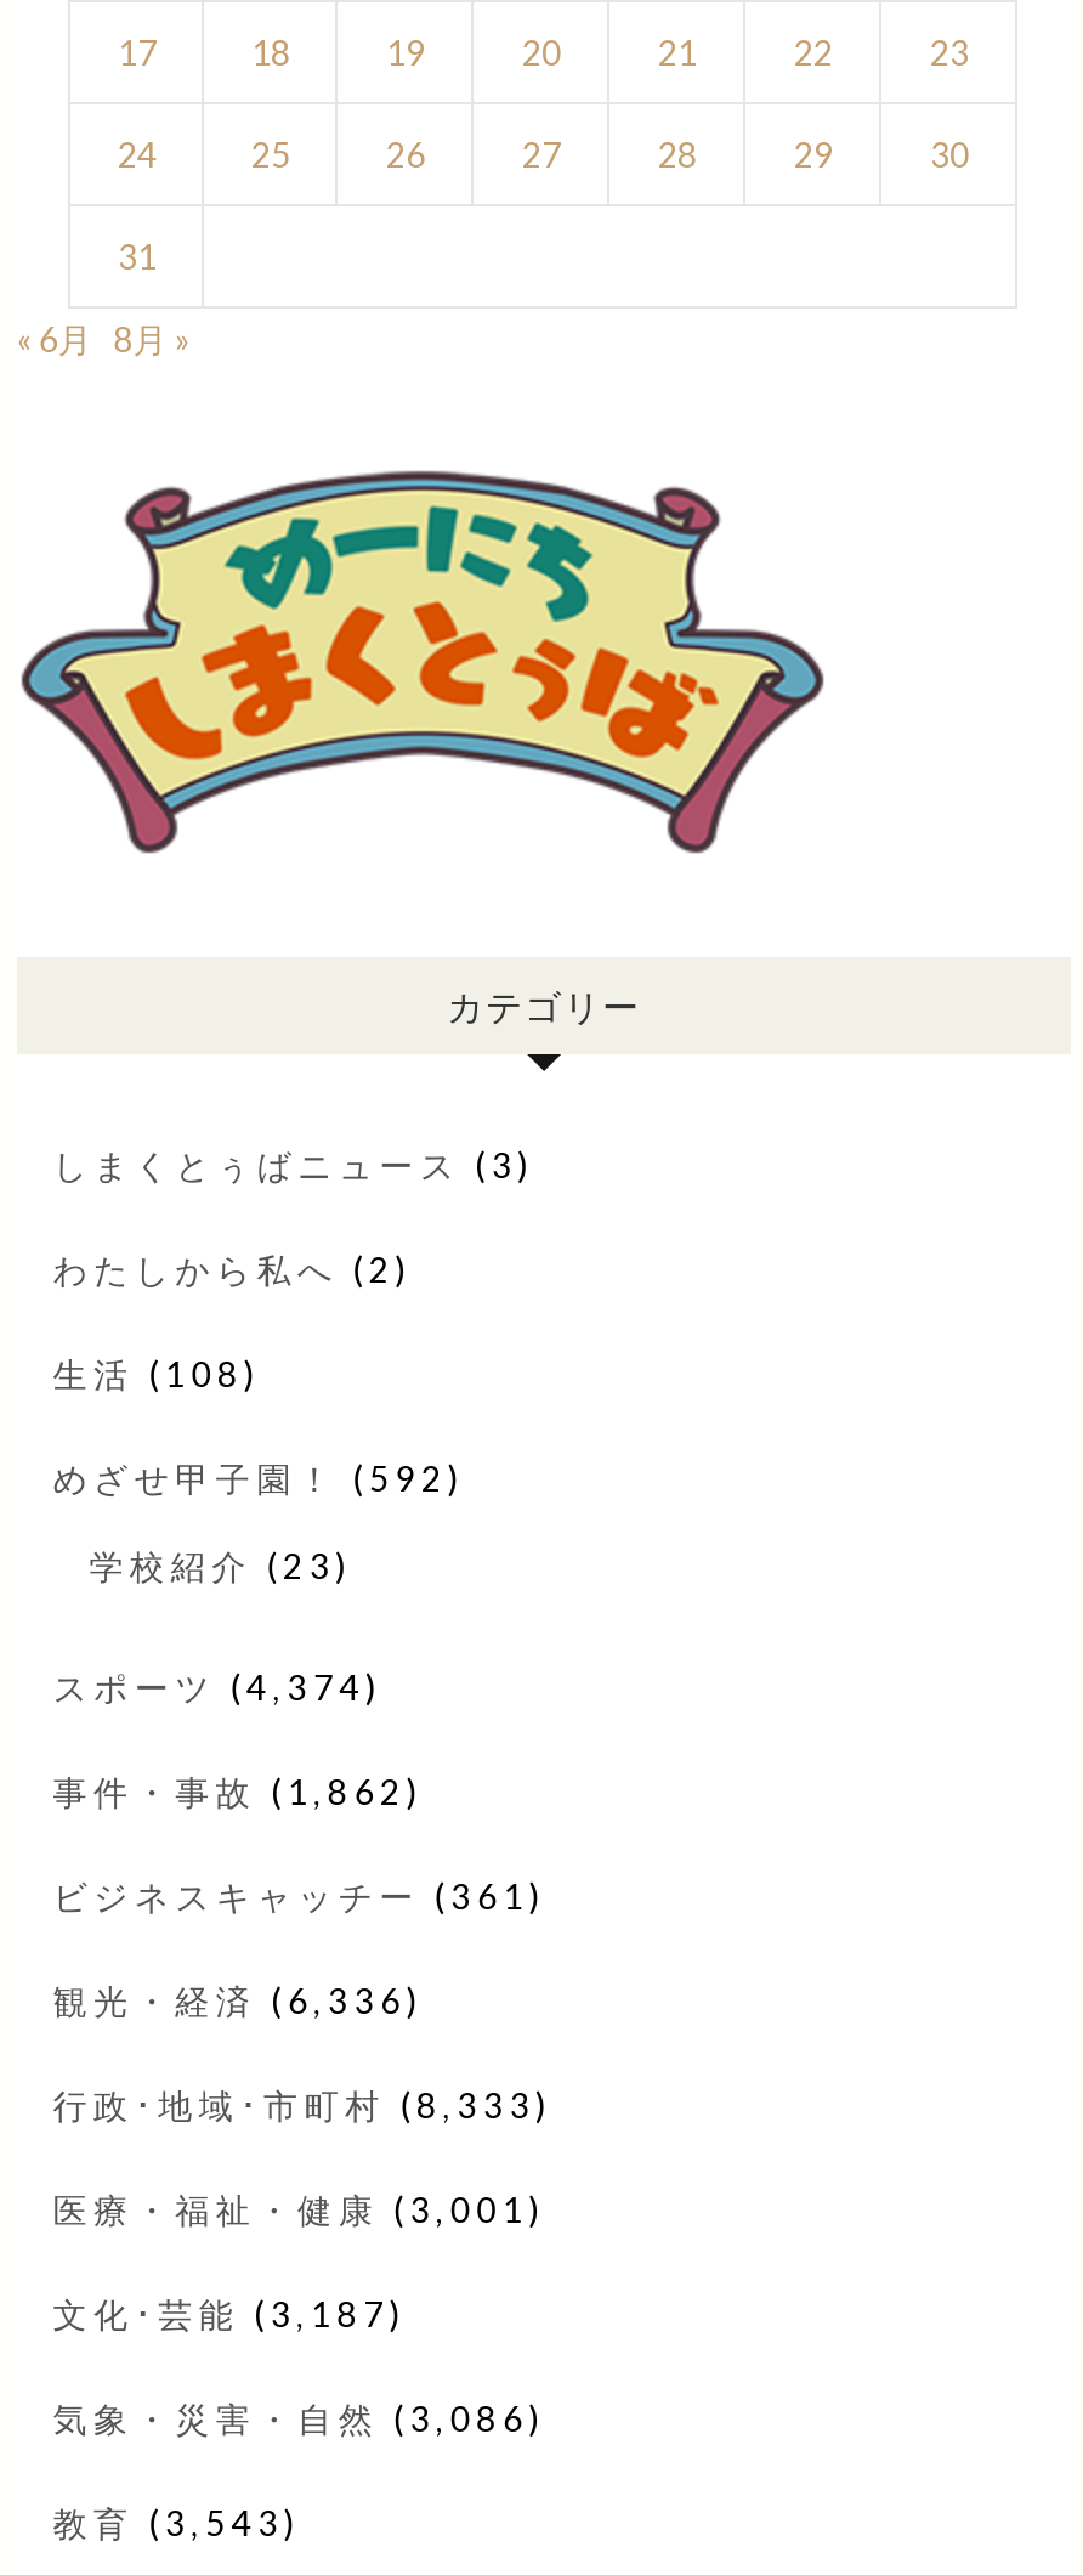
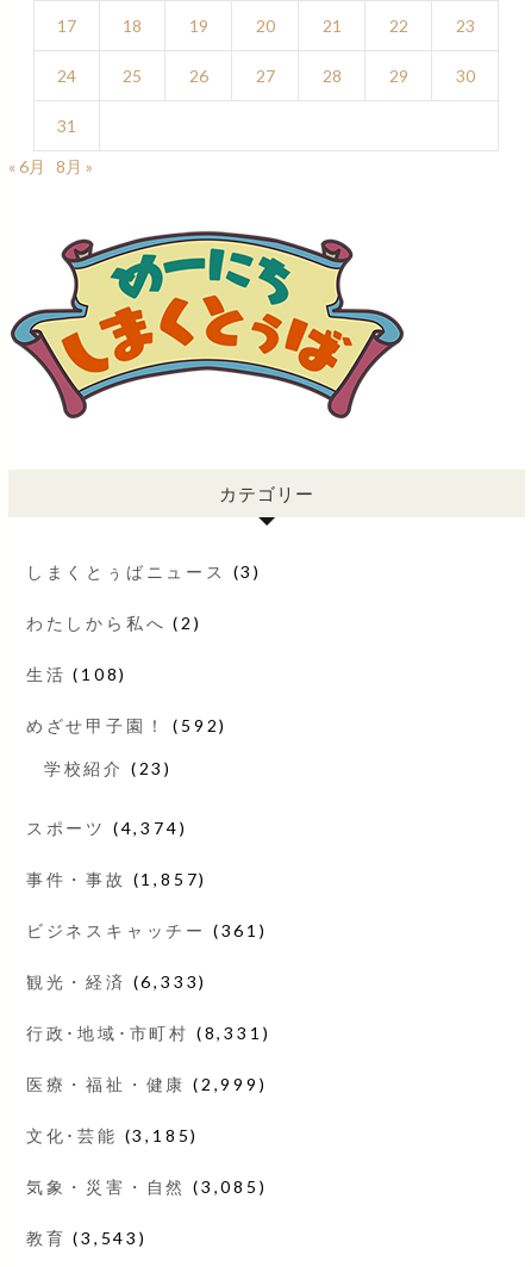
[53,1771,423,1812] 事件・事故(1,862) -> [26,869,207,889] 事件・事故(1,857)
[53,1980,423,2021] 観光・経済(6,336) -> [26,971,207,992] 観光・経済(6,333)
[53,2084,552,2125] 行政･地域･市町村(8,333) -> [26,1023,271,1043] 行政･地域･市町村(8,331)
[53,2189,545,2230] 医療・福祉・健康(3,001) -> [26,1074,267,1094] 医療・福祉・健康(2,999)
[53,2293,406,2334] 文化･芸能(3,187) -> [26,1125,199,1145] 文化･芸能(3,185)
[53,2397,545,2439] 気象・災害・自然(3,086) -> [26,1176,267,1197] 気象・災害・自然(3,085)

